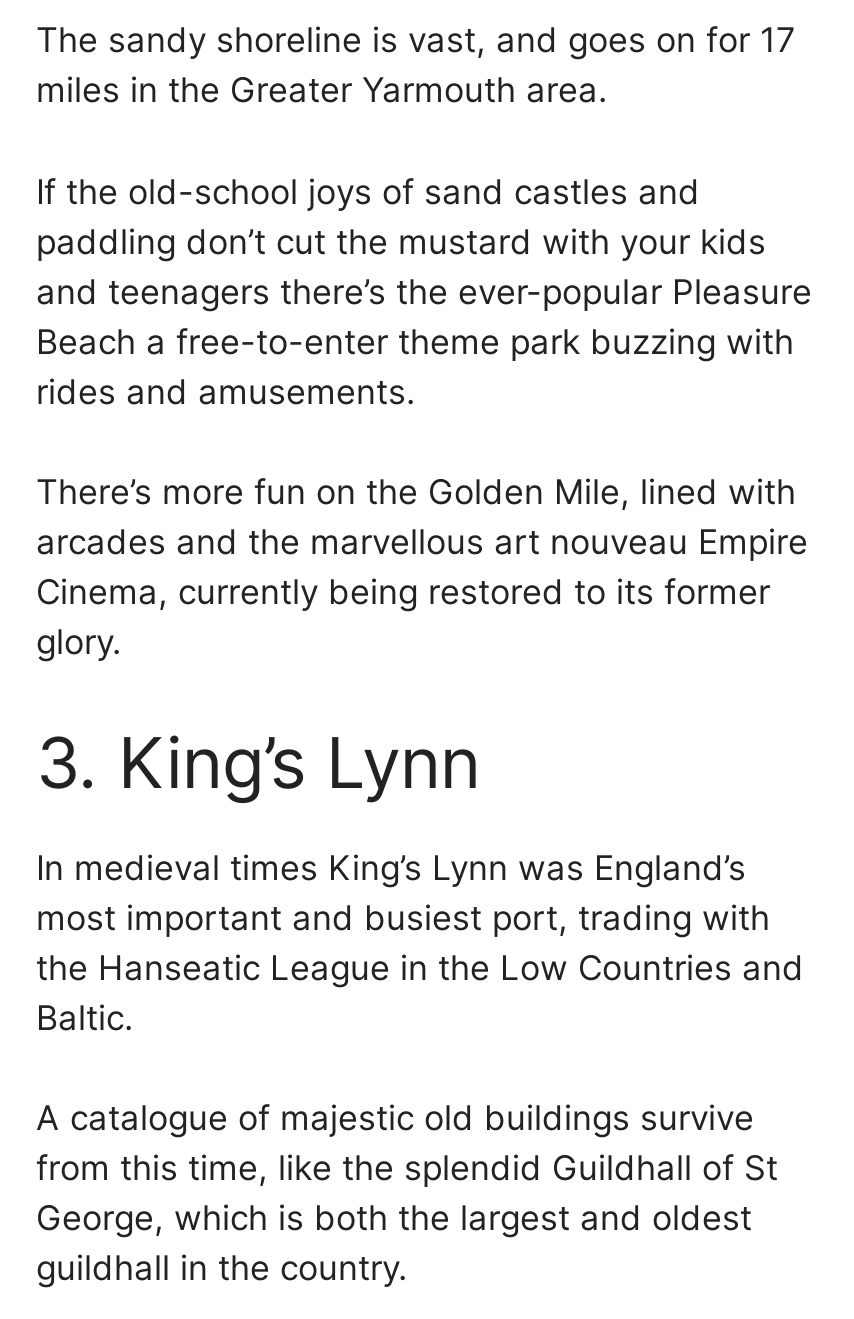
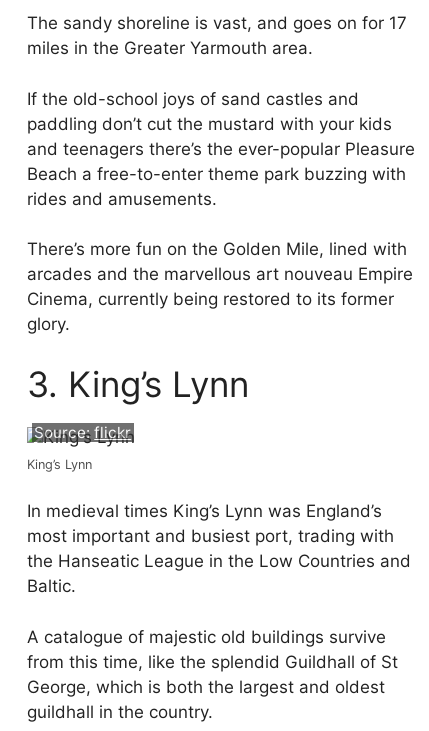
none -> [27,422,131,471] Source:flickr | King’s Lynn

